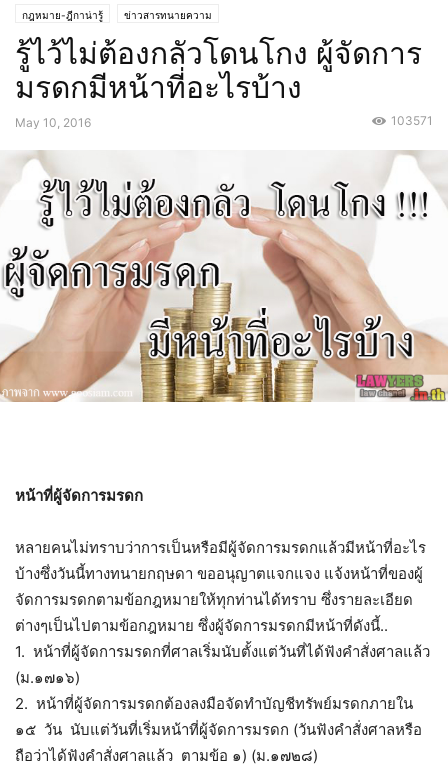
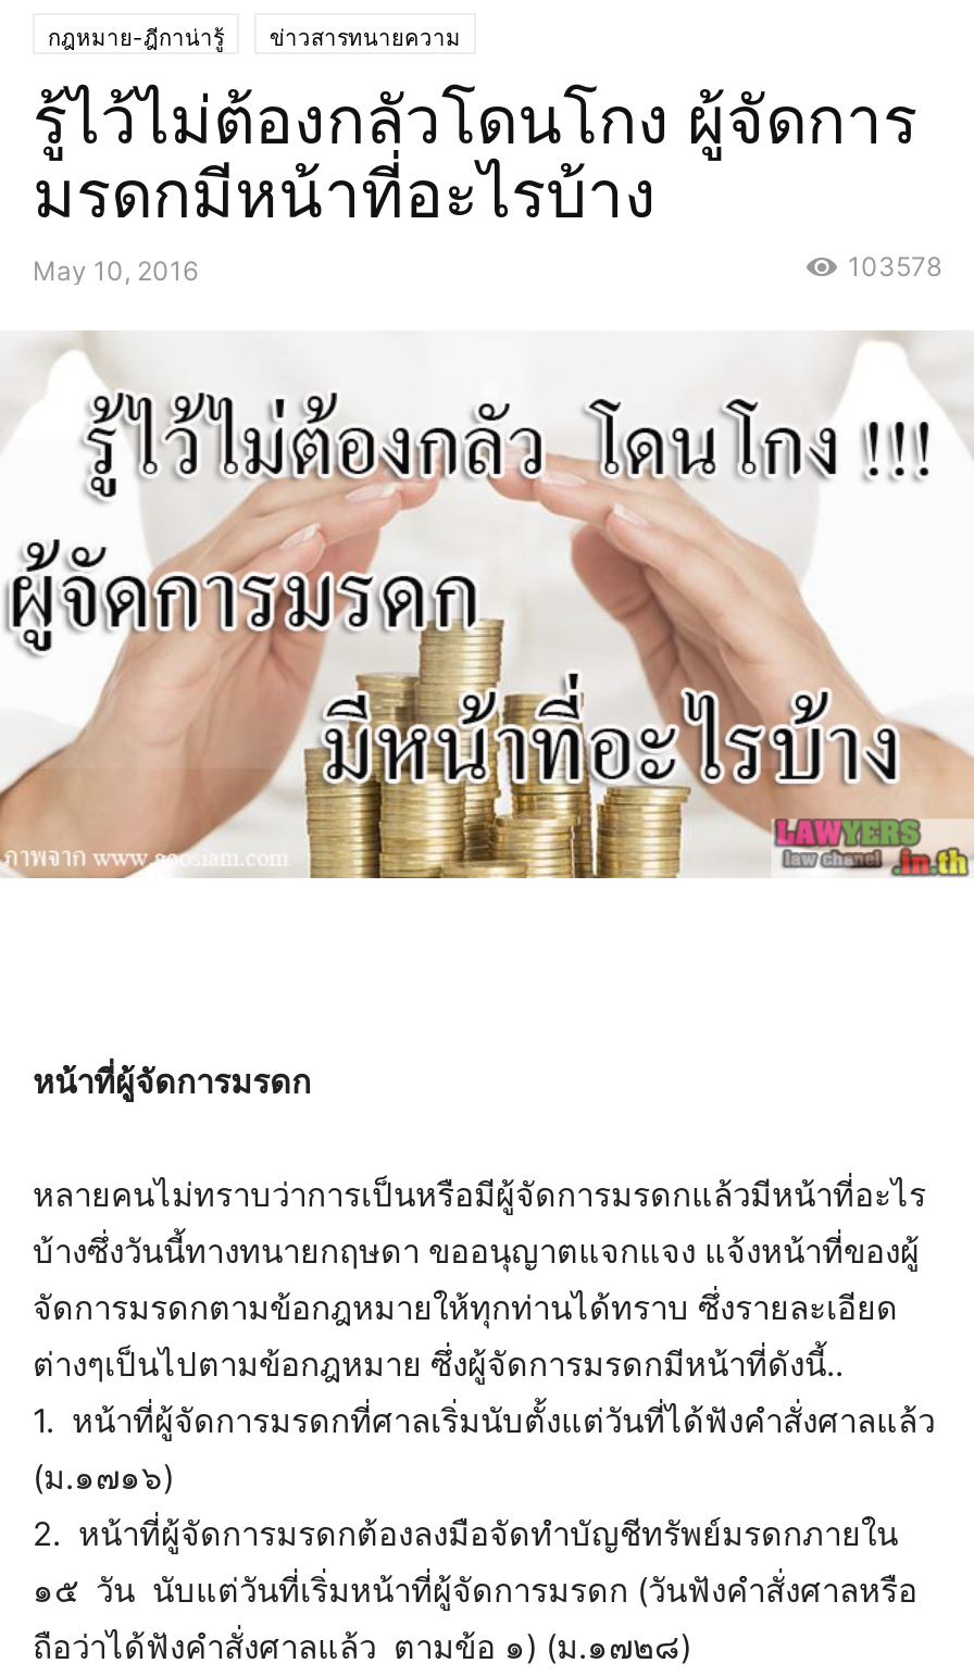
[391,113,433,128] 103571 -> [848,250,941,283] 103578

